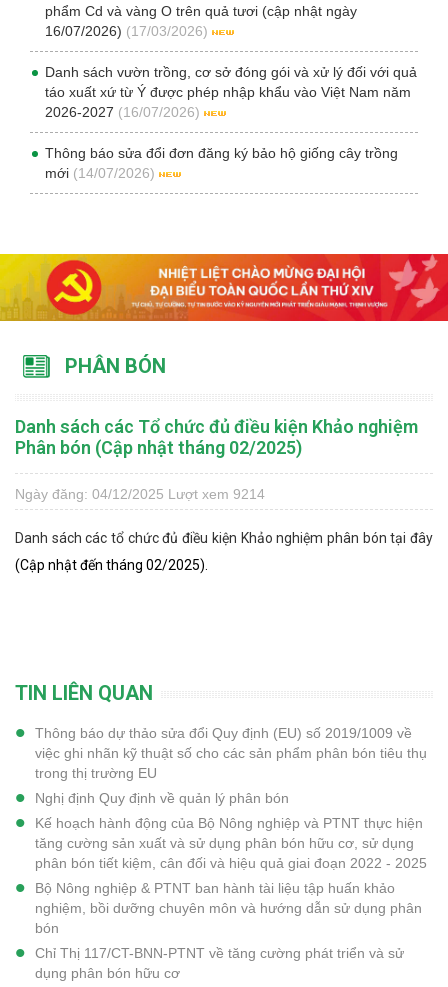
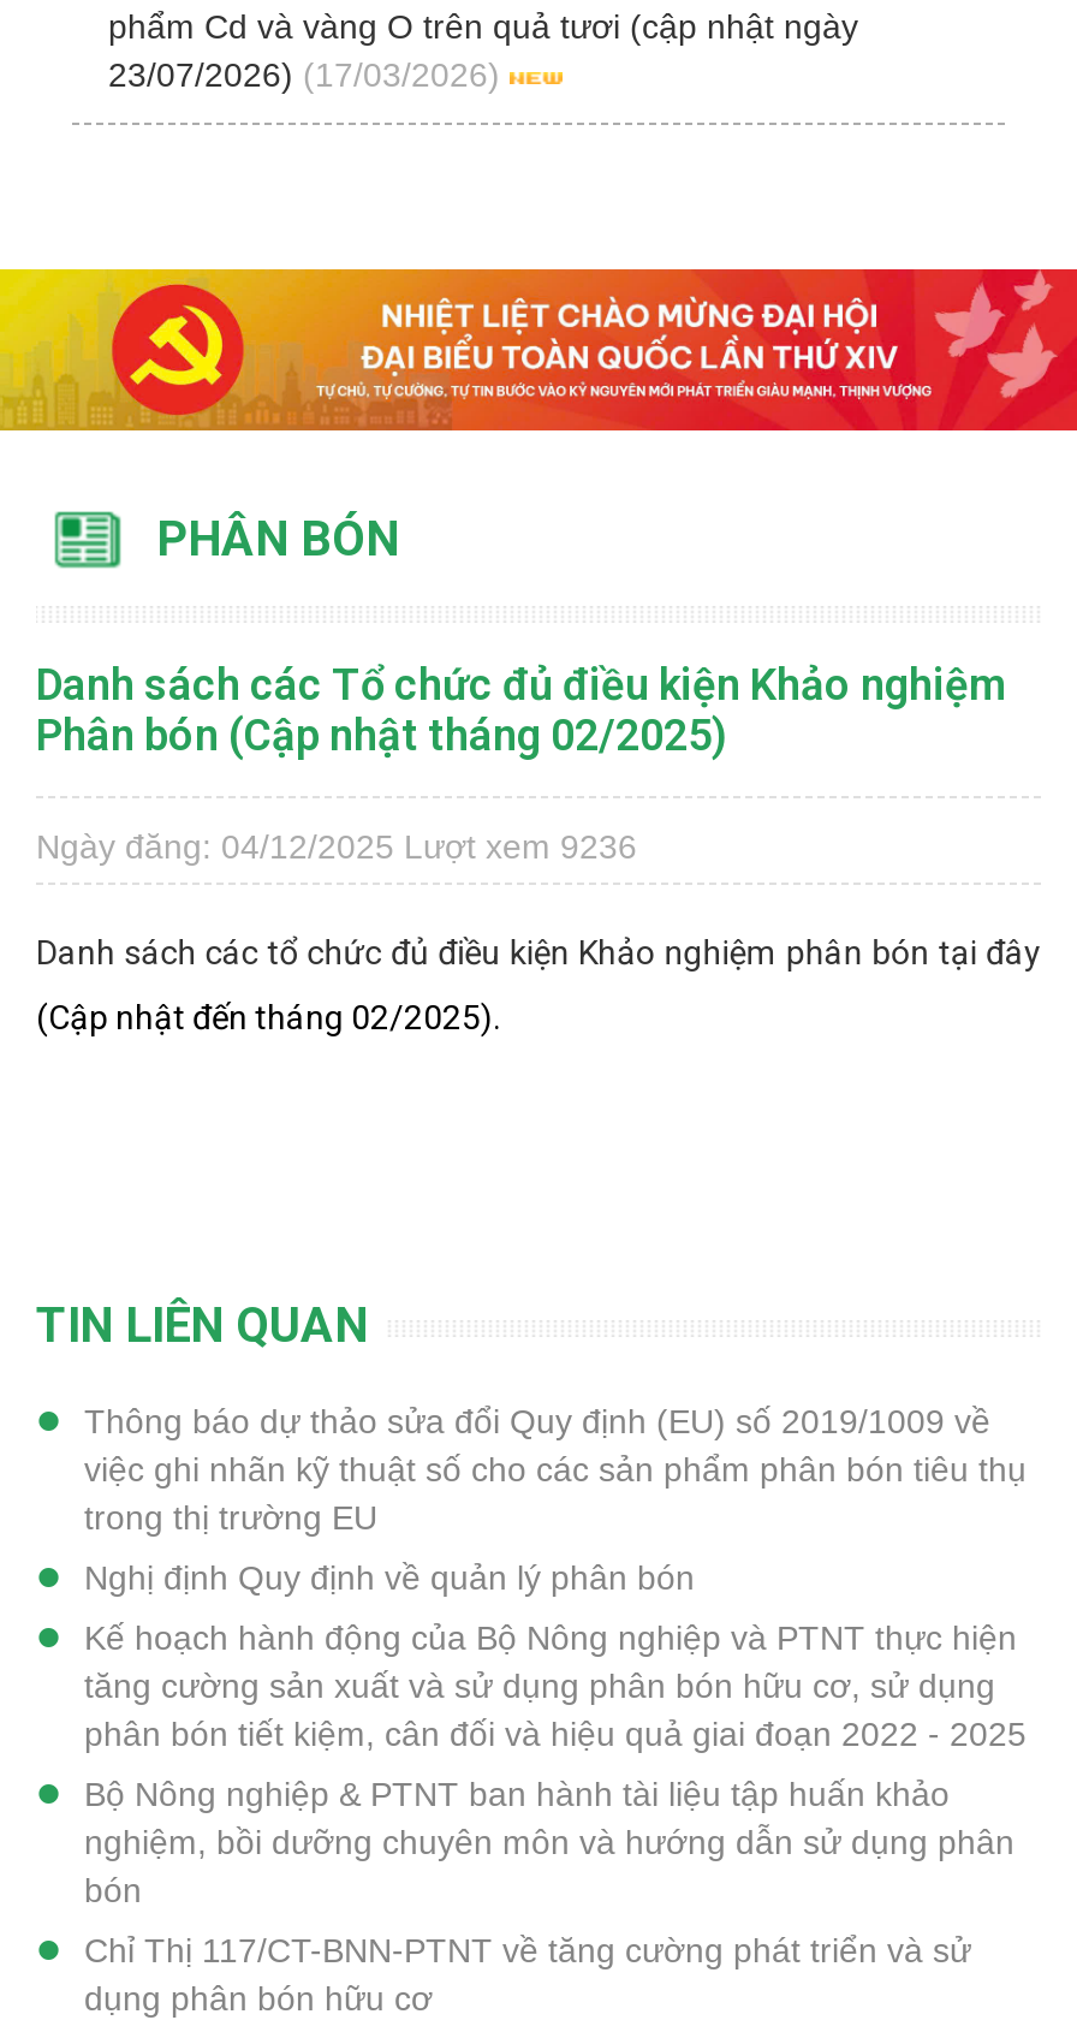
[45,23,417,181] 16/07/2026) (17/03/2026) | Danh sách vườn trồng, cơ sở đóng gói và xử lý đối với quả | táo xuất xứ từ Ý được phép nhập khẩu vào Việt Nam năm | 2026-2027 (16/07/2026) | Thông báo sửa đổi đơn đăng ký bảo hộ giống cây trồng | mới (14/07/2026) -> [108,55,500,94] 23/07/2026) (17/03/2026)
[15,486,265,502] Ngày đăng: 04/12/2025 Lượt xem 9214 -> [36,828,637,866] Ngày đăng: 04/12/2025 Lượt xem 9236

